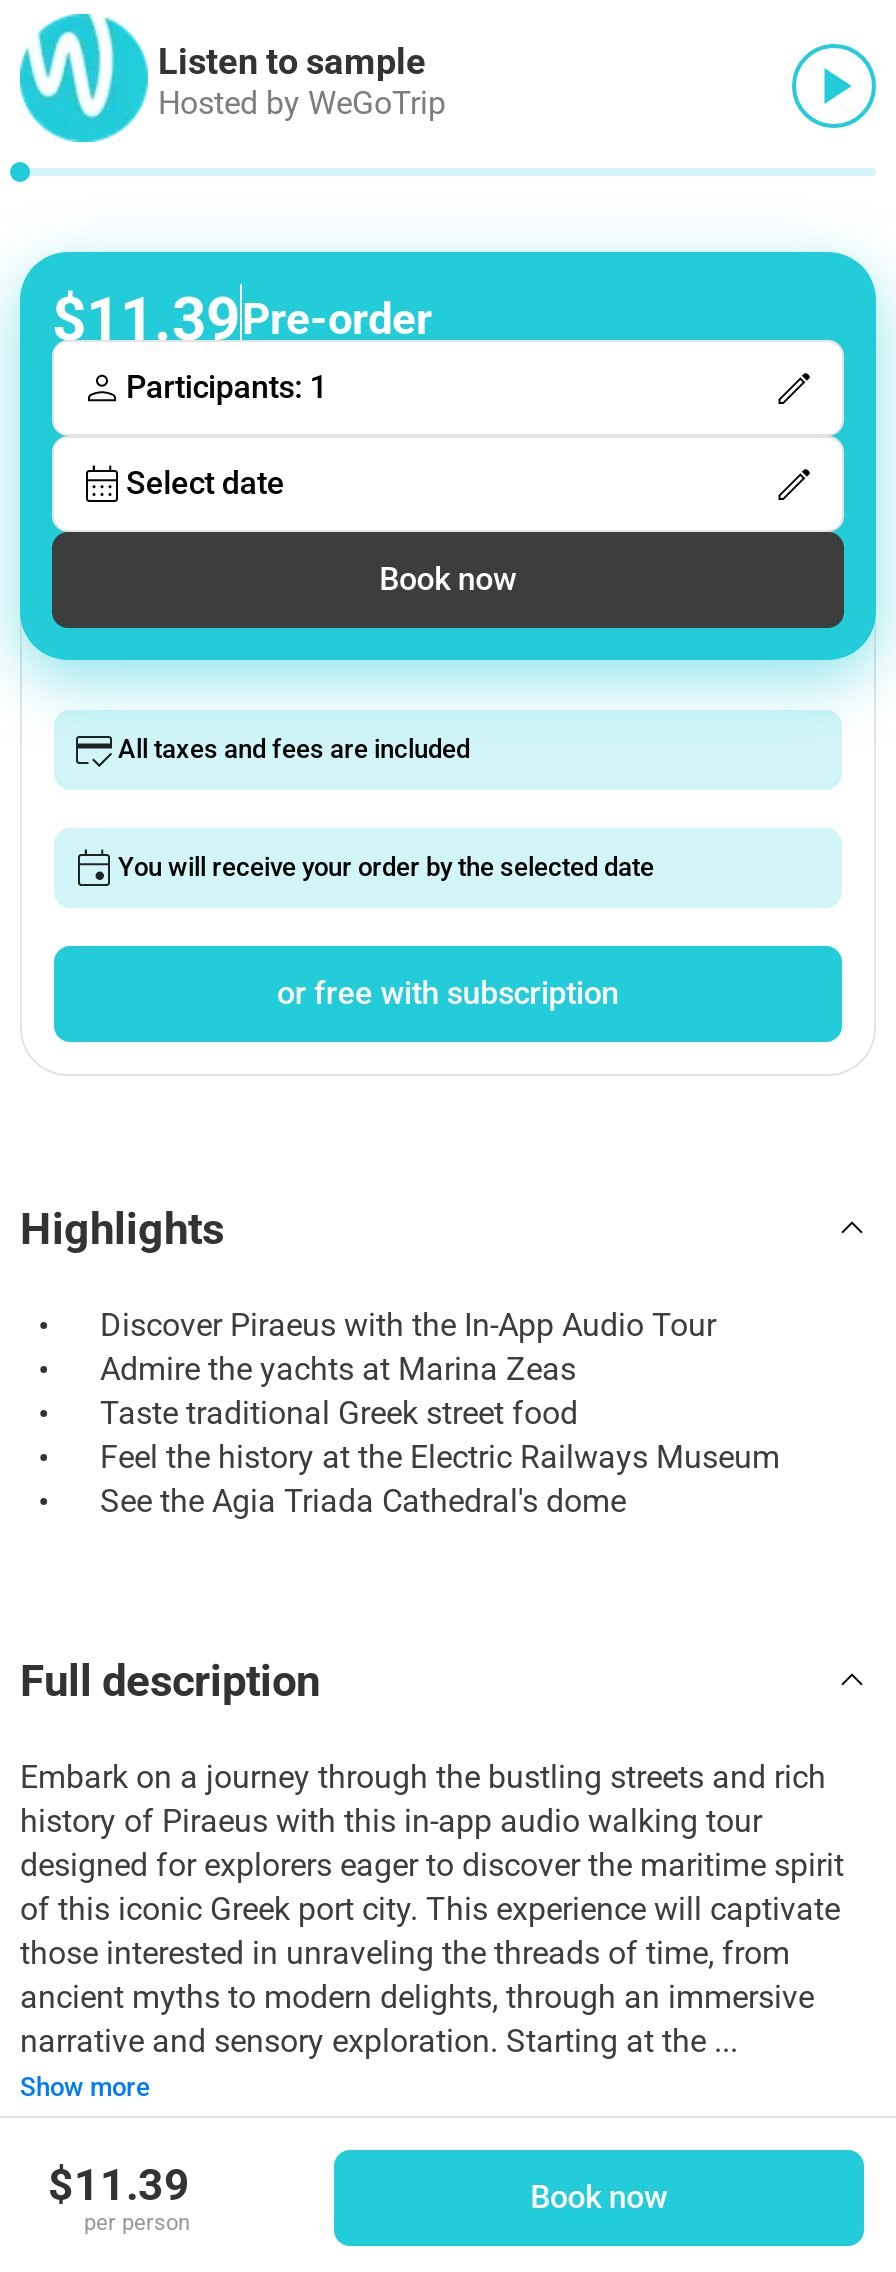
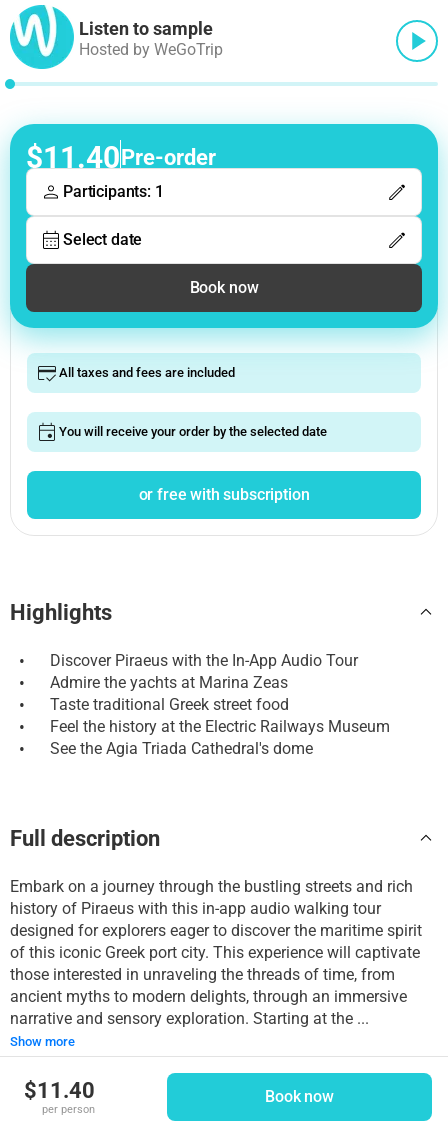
[52,284,432,354] $11.39Pre-order -> [26,140,216,175] $11.40Pre-order
[48,2159,190,2209] $11.39 -> [24,1077,95,1102] $11.40

